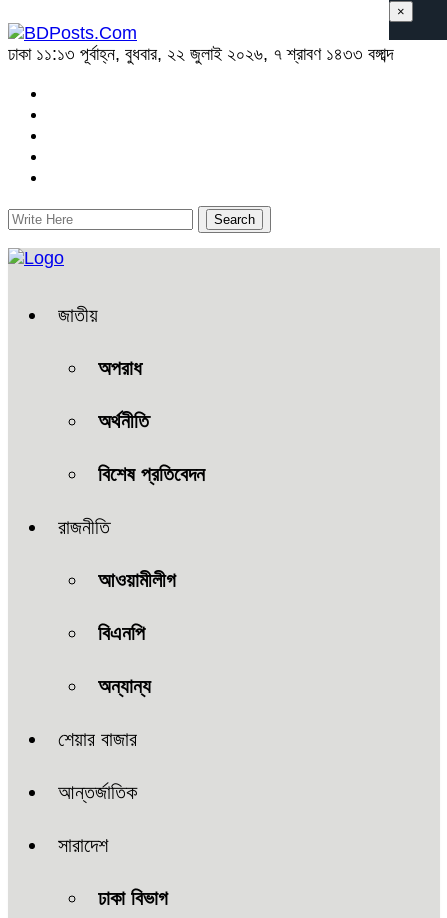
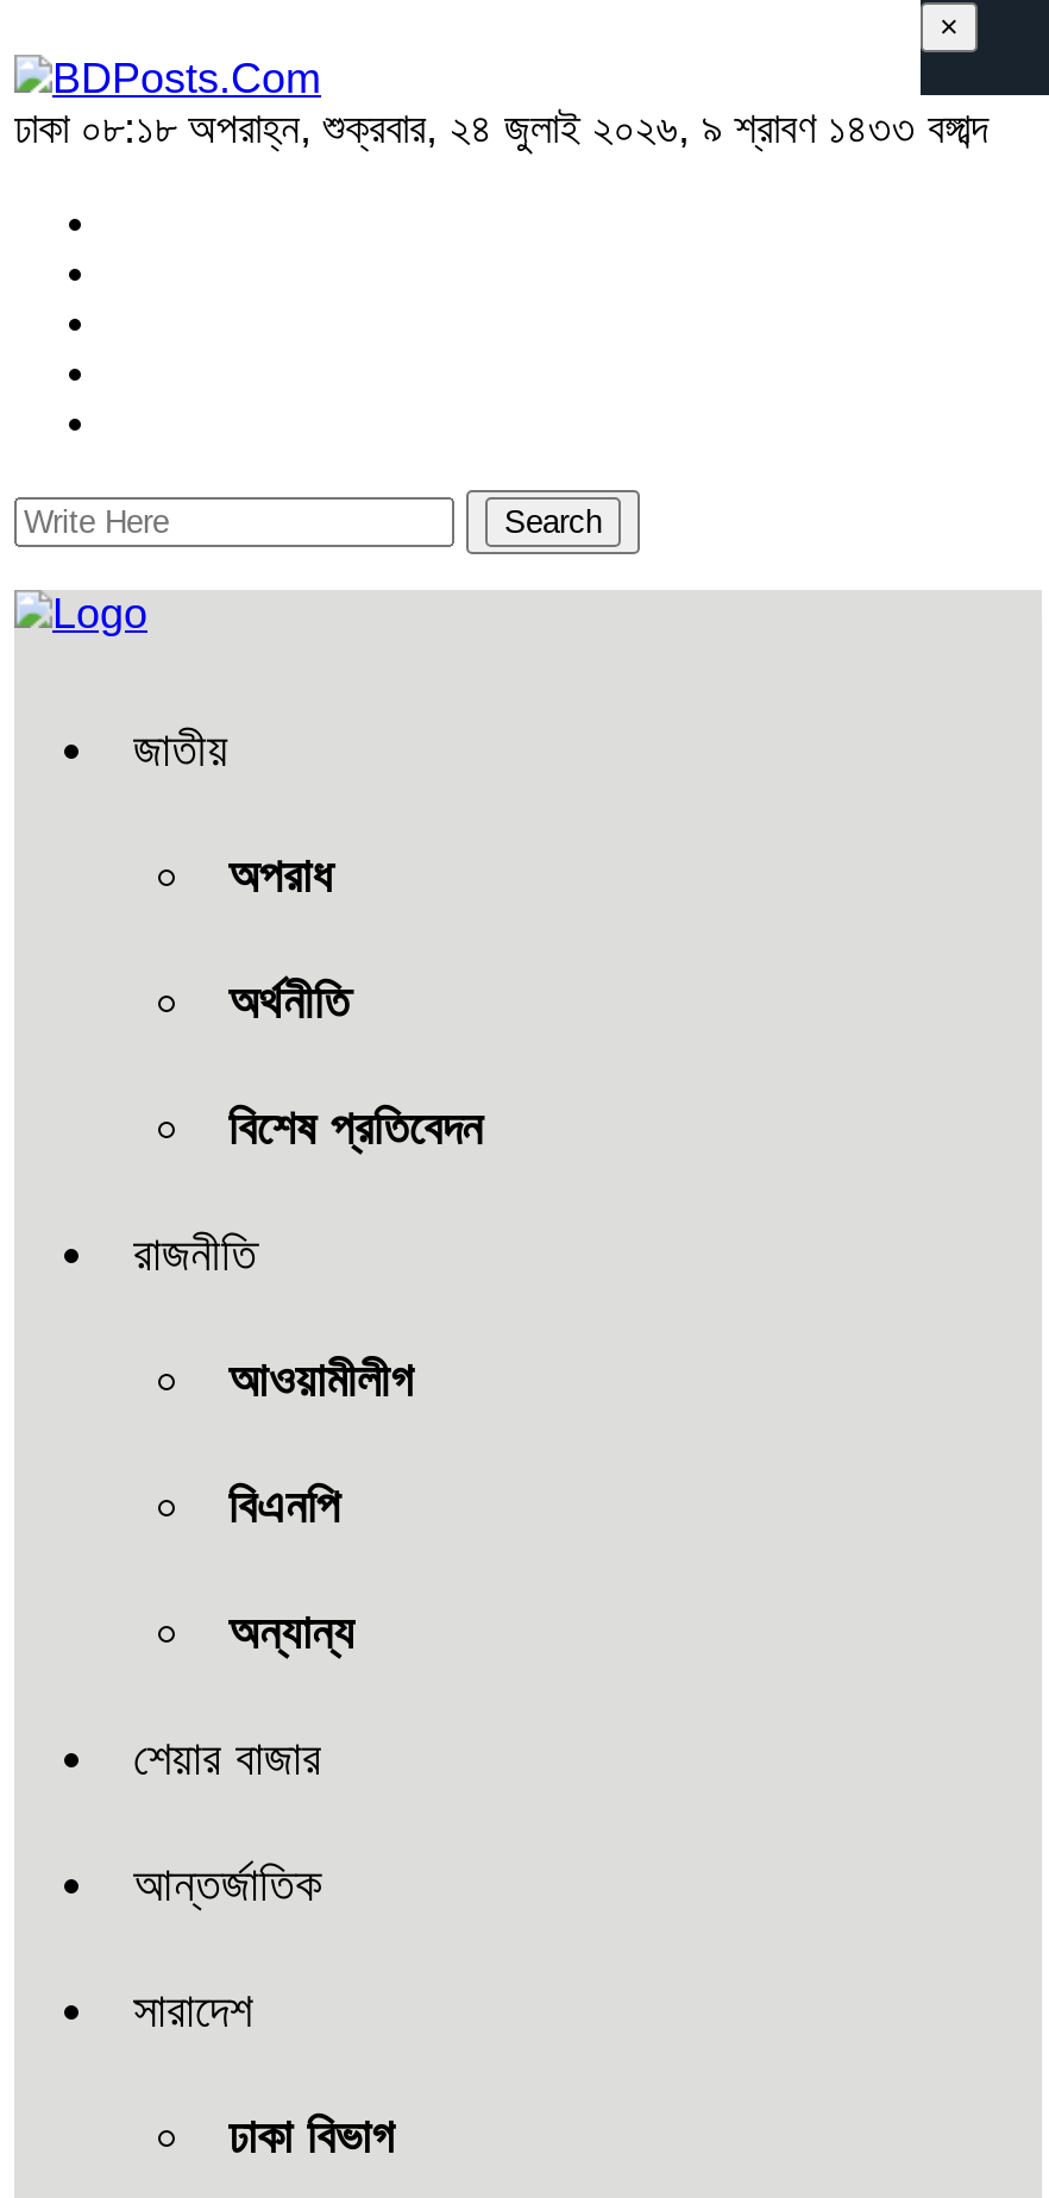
[8,44,394,64] ঢাকা ১১:১৩ পূর্বাহ্ন, বুধবার, ২২ জুলাই ২০২৬, ৭ শ্রাবণ ১৪৩৩ বঙ্গাব্দ -> [14,105,990,152] ঢাকা ০৮:১৮ অপরাহ্ন, শুক্রবার, ২৪ জুলাই ২০২৬, ৯ শ্রাবণ ১৪৩৩ বঙ্গাব্দ

